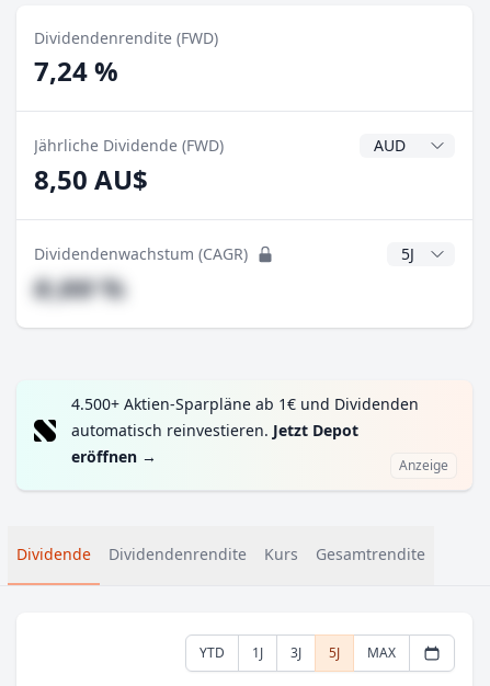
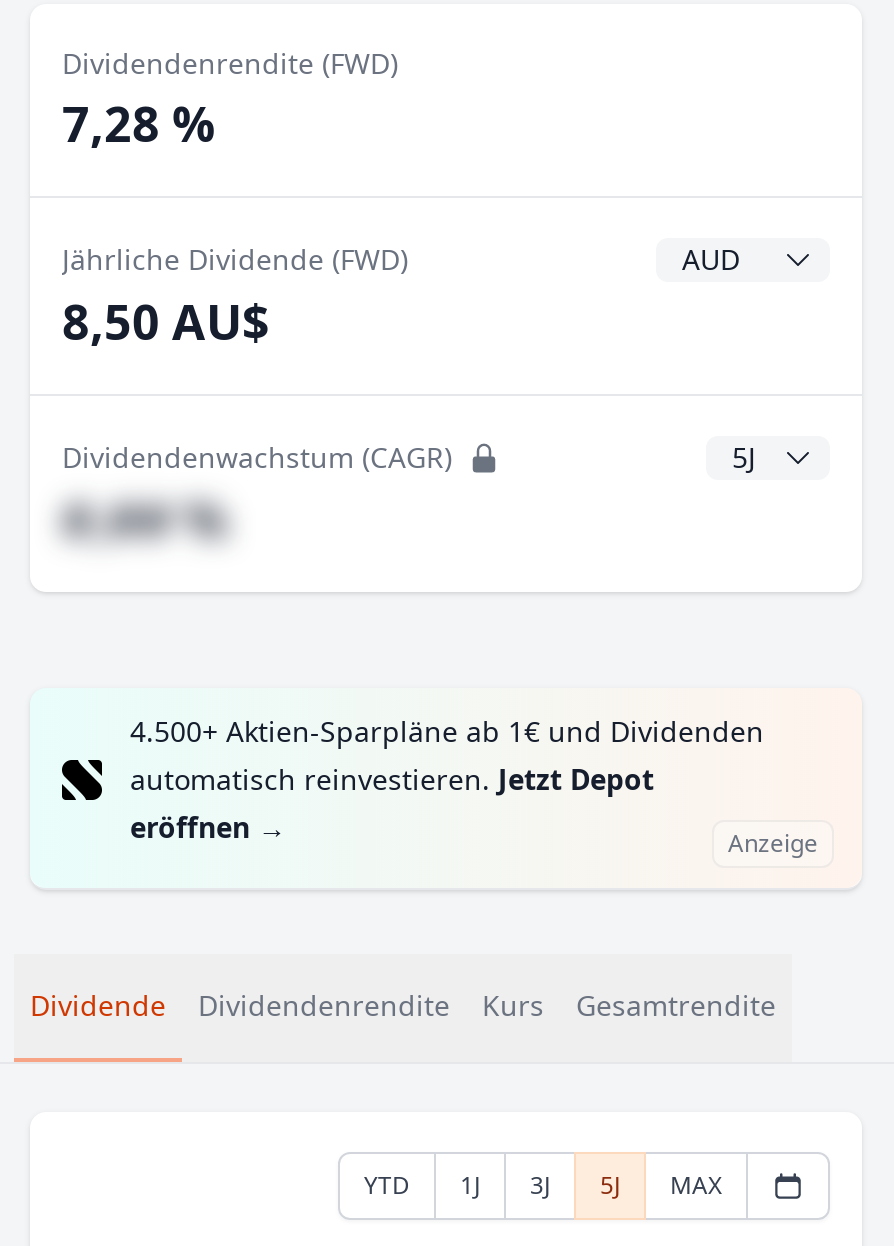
[34,53,118,89] 7,24 % -> [62,90,216,156] 7,28 %

